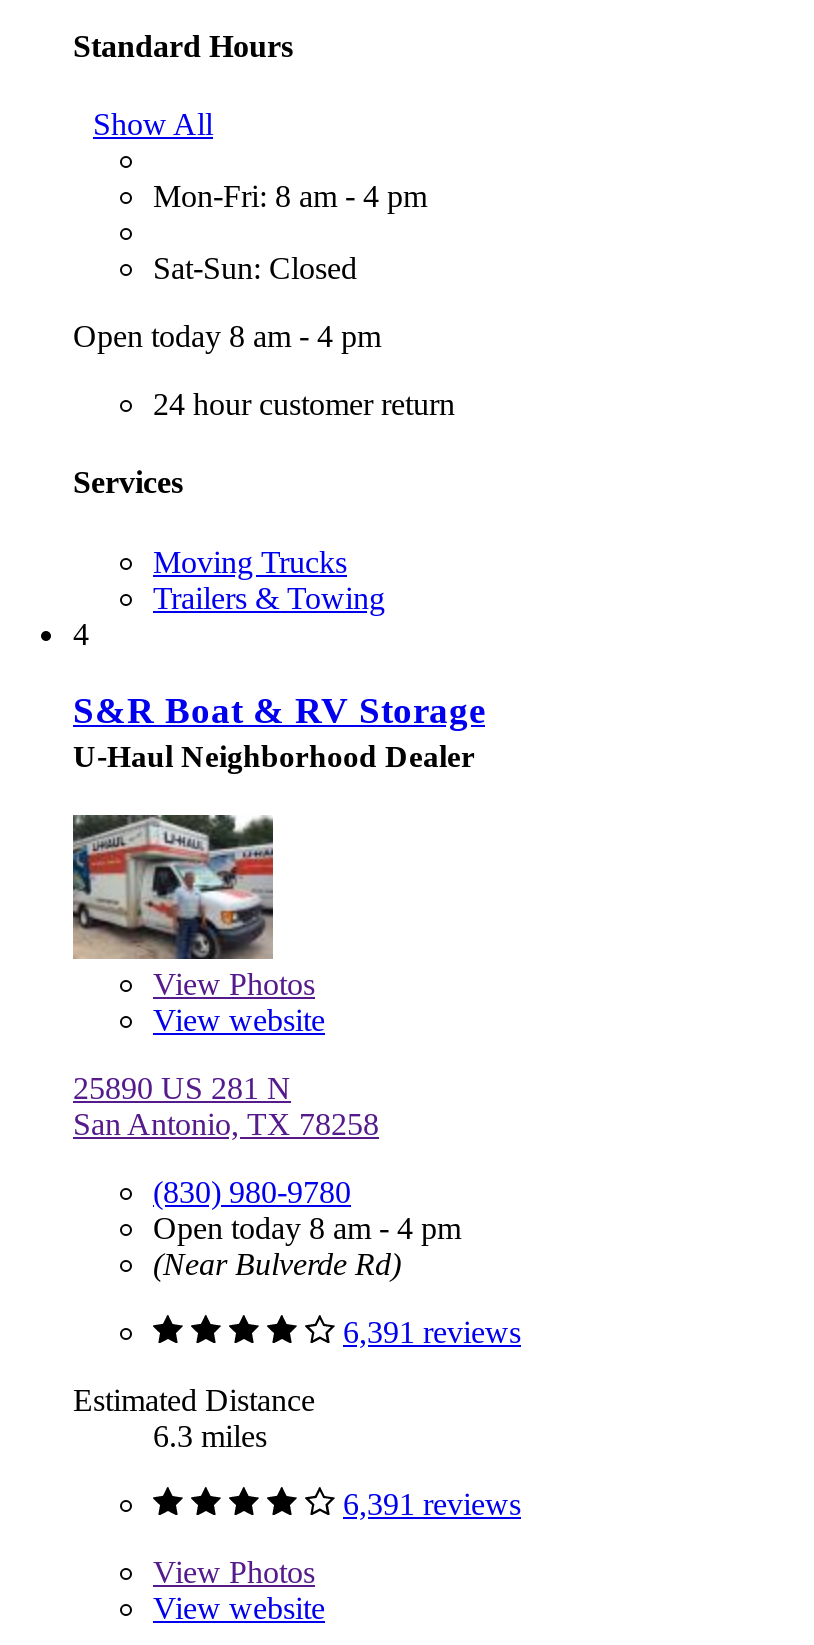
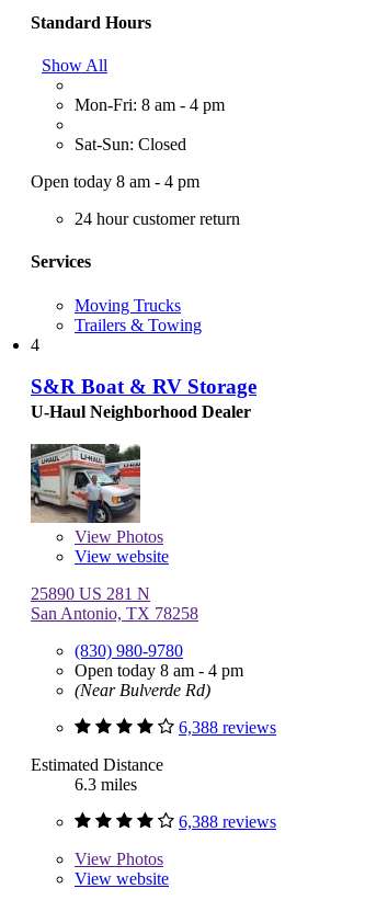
[343,1315,521,1349] 6,391 reviews -> [179,718,276,737] 6,388 reviews
[343,1487,521,1521] 6,391 reviews -> [179,812,276,831] 6,388 reviews

